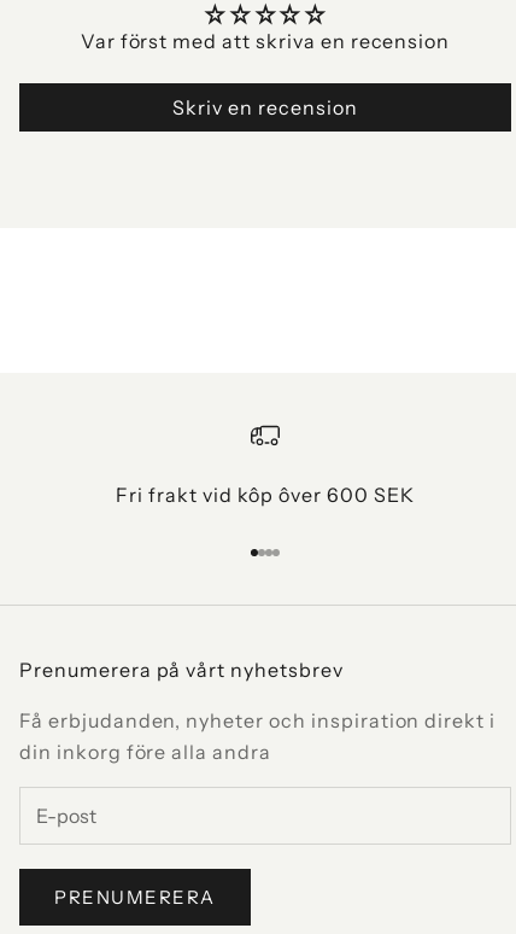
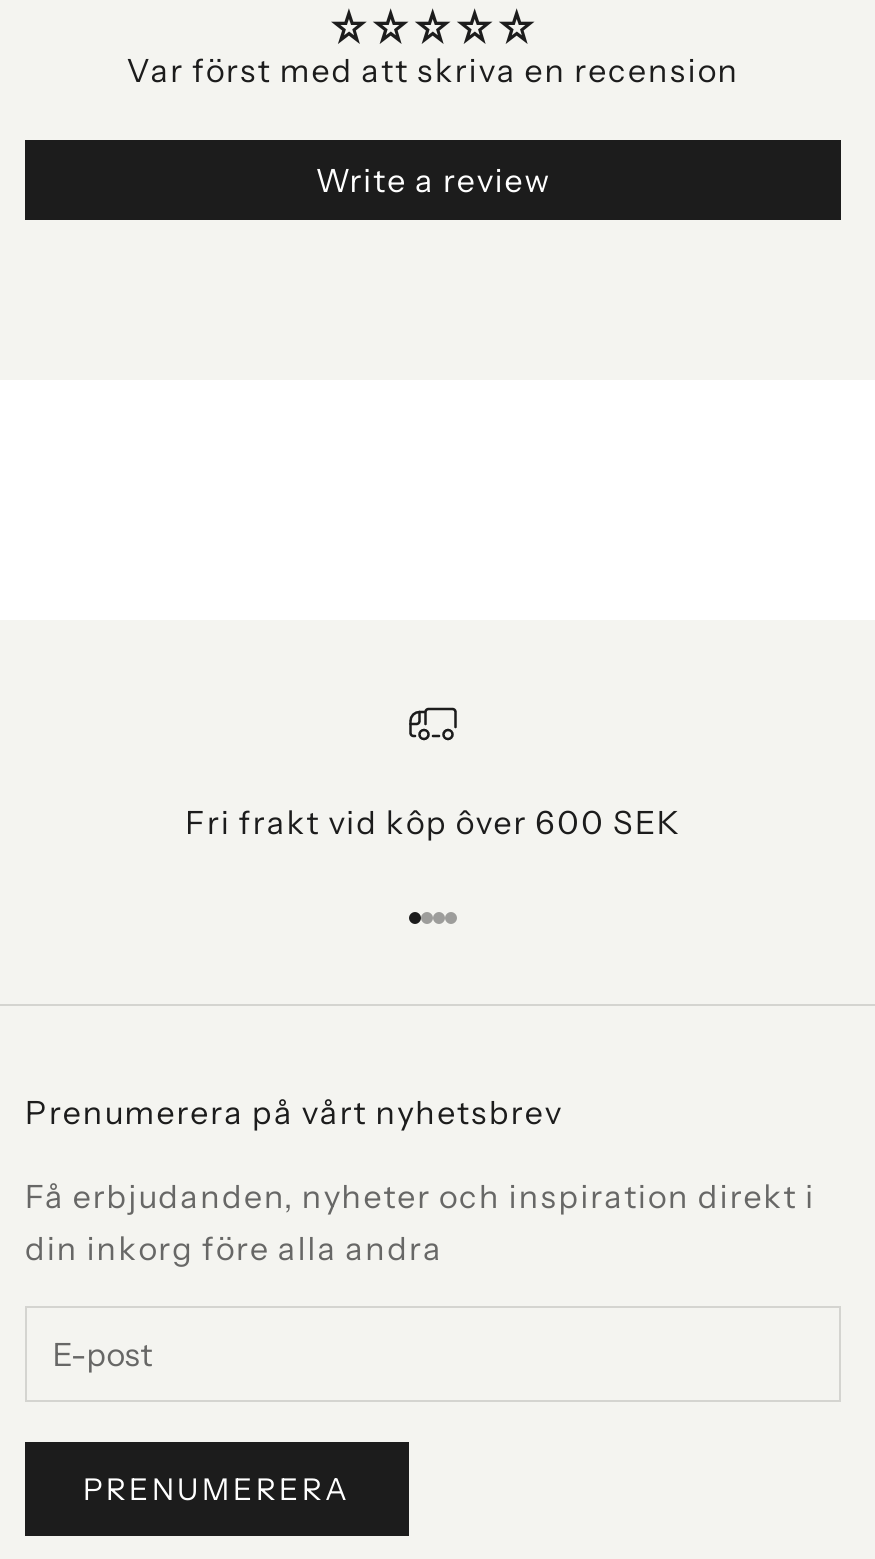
[173,95,358,119] Skriv en recension -> [316,159,550,199] Write a review

